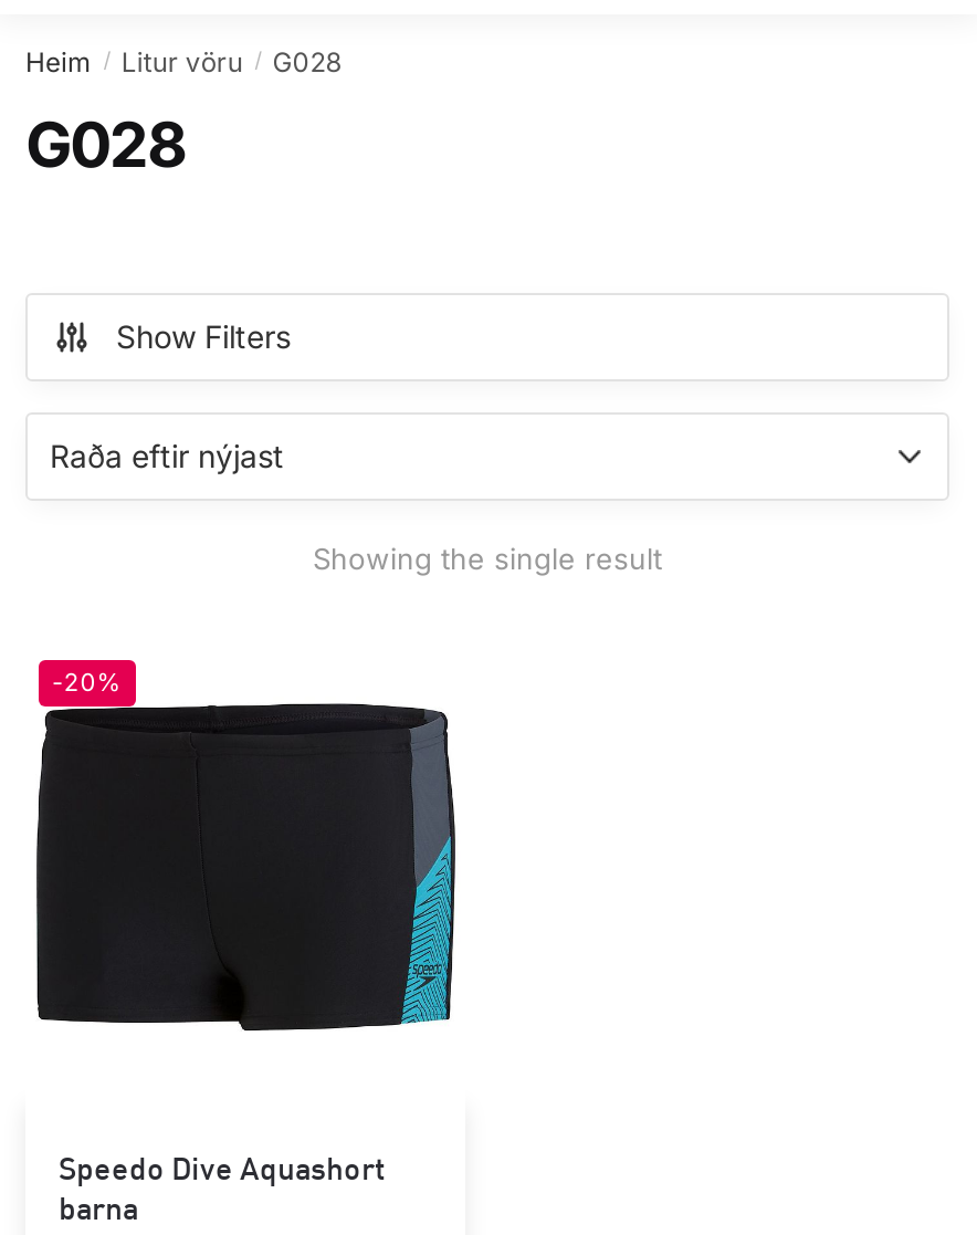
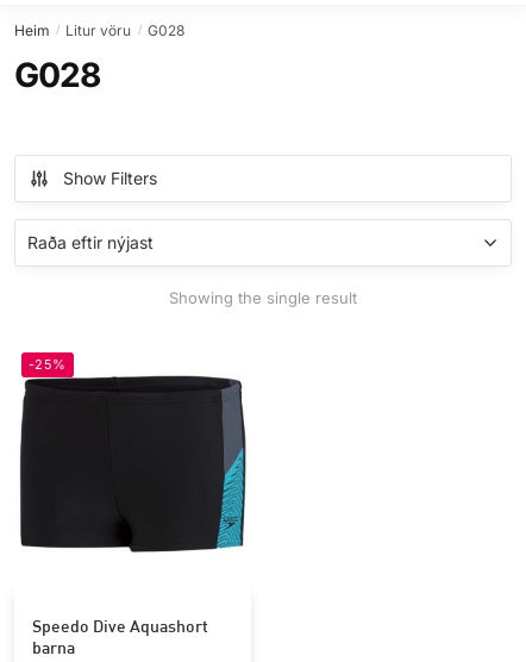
[52,666,122,697] -20% -> [29,356,66,372] -25%

